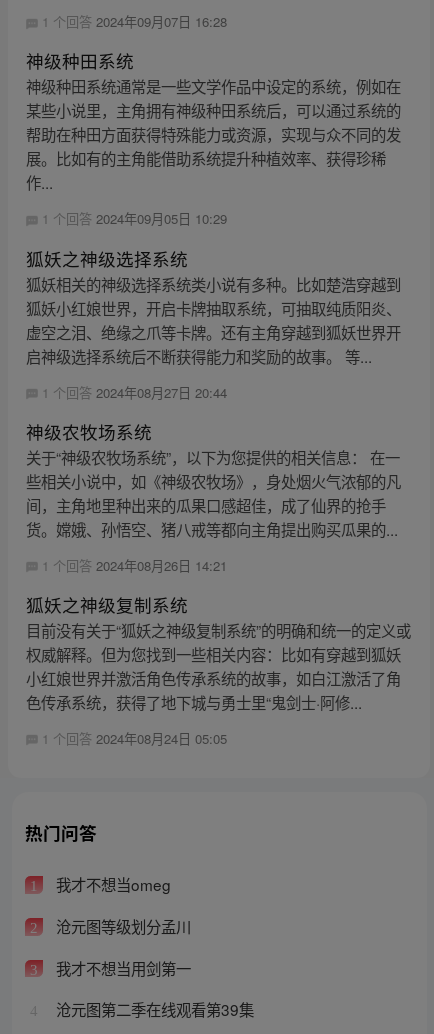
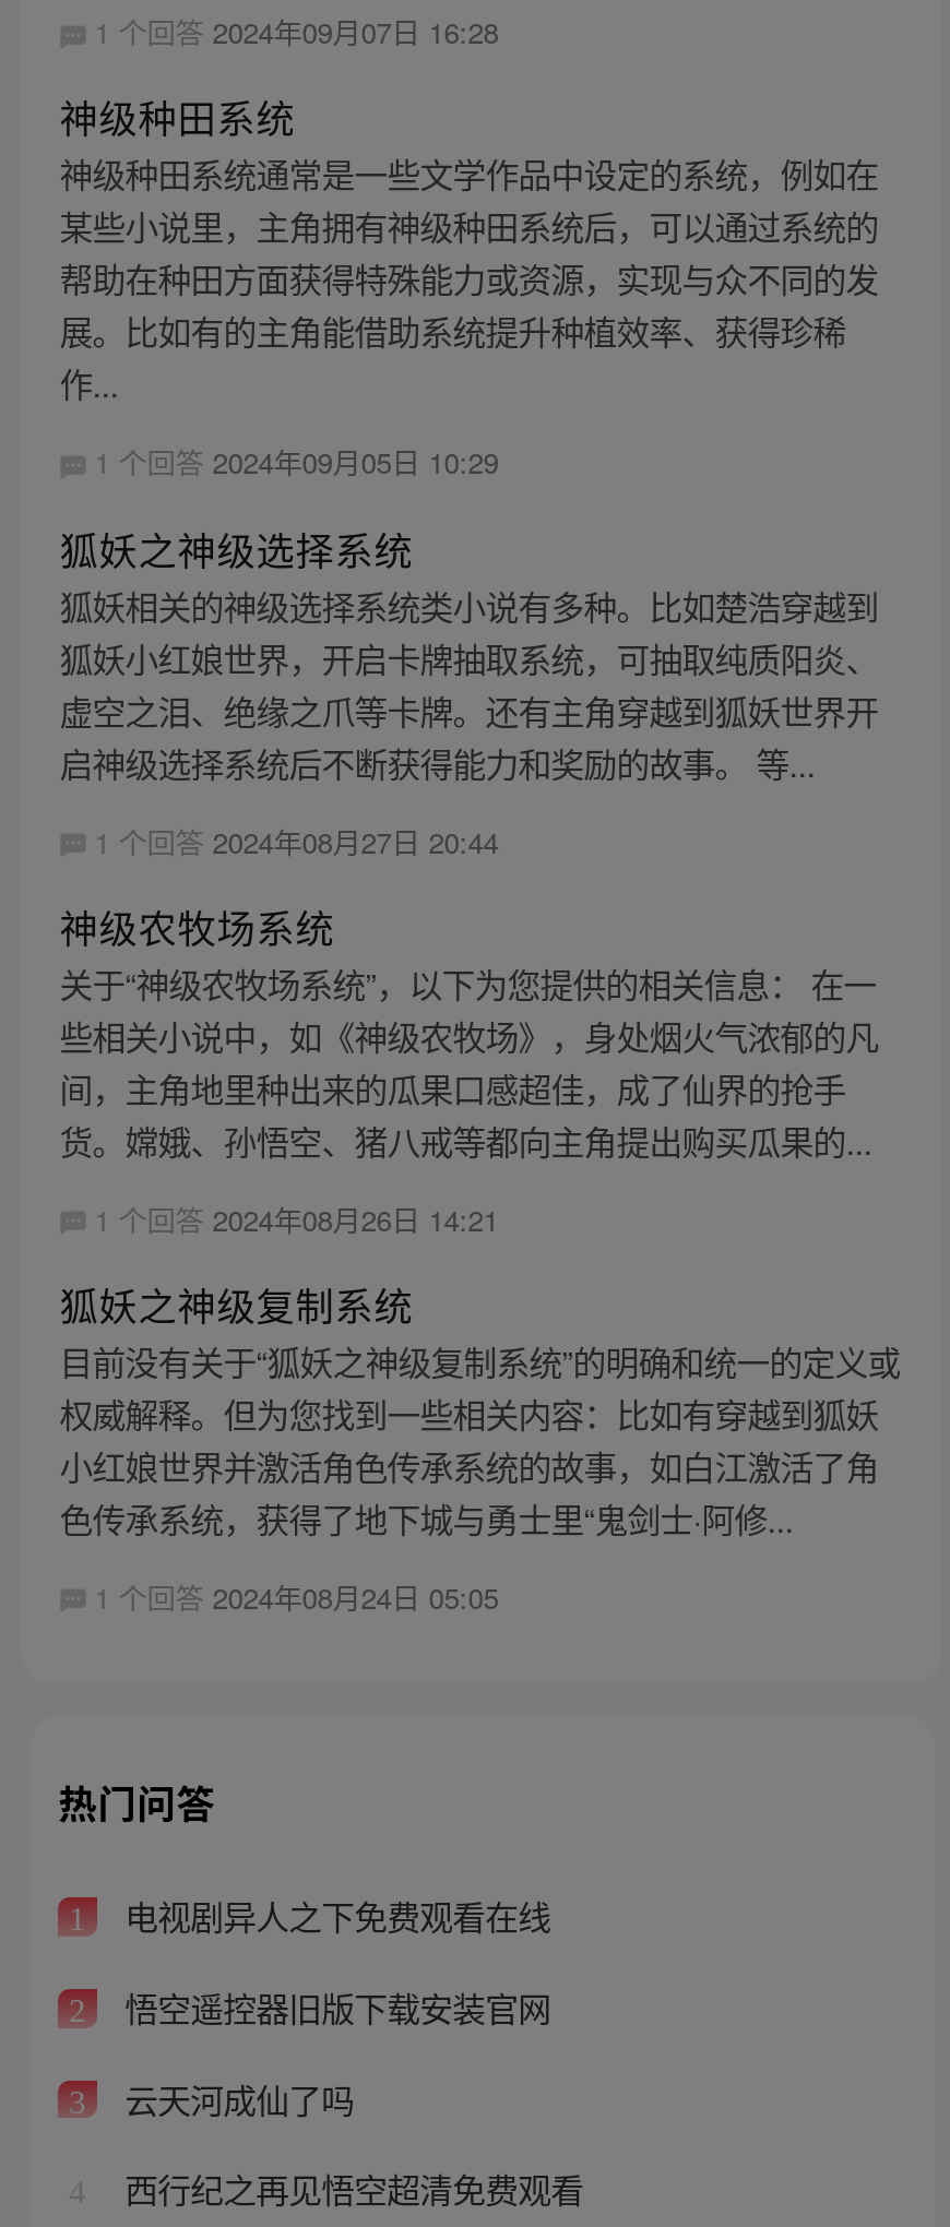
[52,873,171,895] 我才不想当omeg -> [116,1892,551,1940] 电视剧异人之下免费观看在线
[52,915,191,937] 沧元图等级划分孟川 -> [116,1983,551,2031] 悟空遥控器旧版下载安装官网
[52,957,191,979] 我才不想当用剑第一 -> [116,2074,354,2122] 云天河成仙了吗
[52,998,254,1020] 沧元图第二季在线观看第39集 -> [116,2164,583,2212] 西行纪之再见悟空超清免费观看

